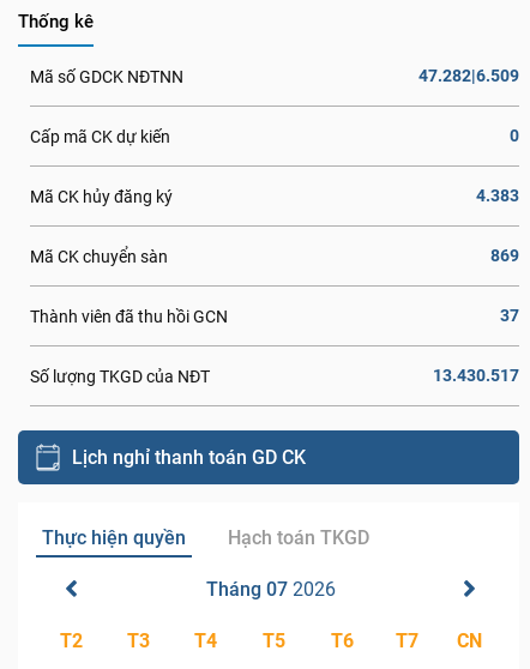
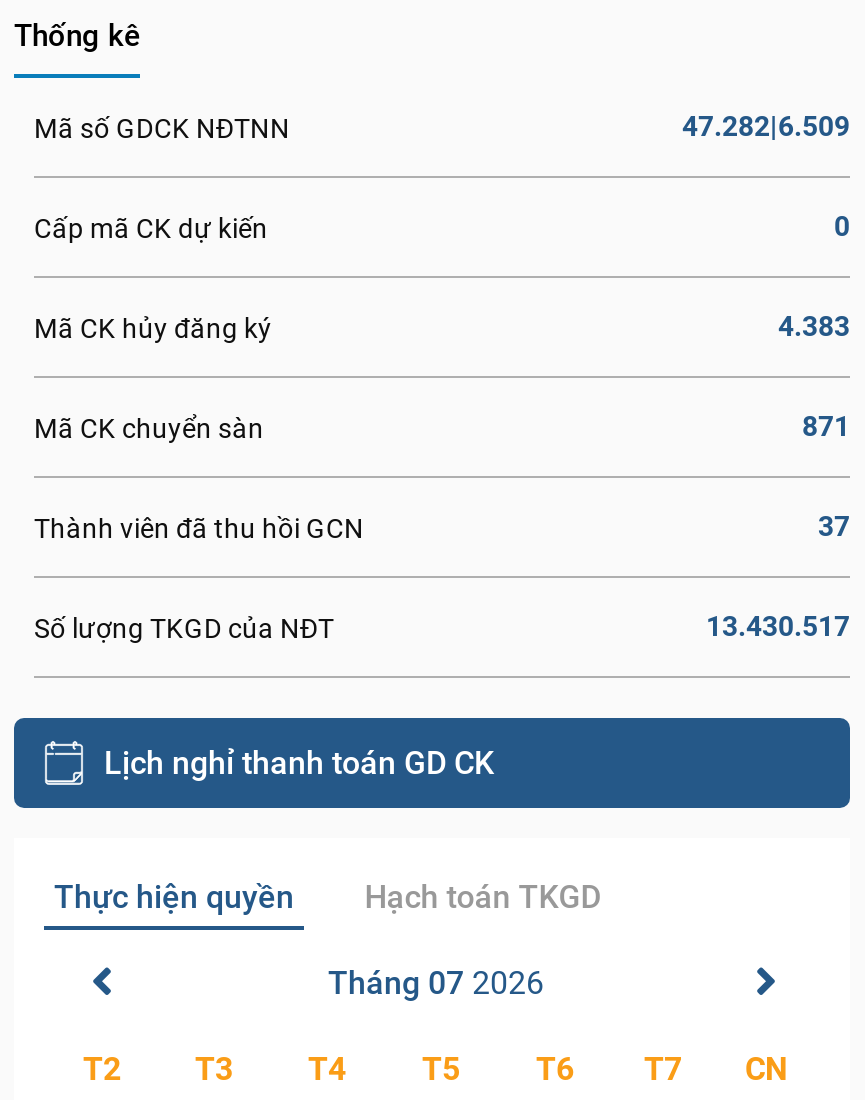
[490,246,519,265] 869 -> [802,410,850,442] 871

